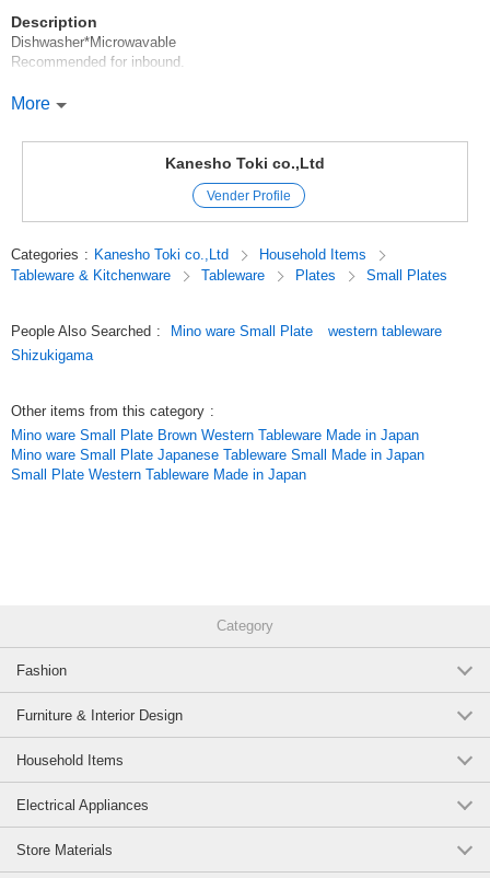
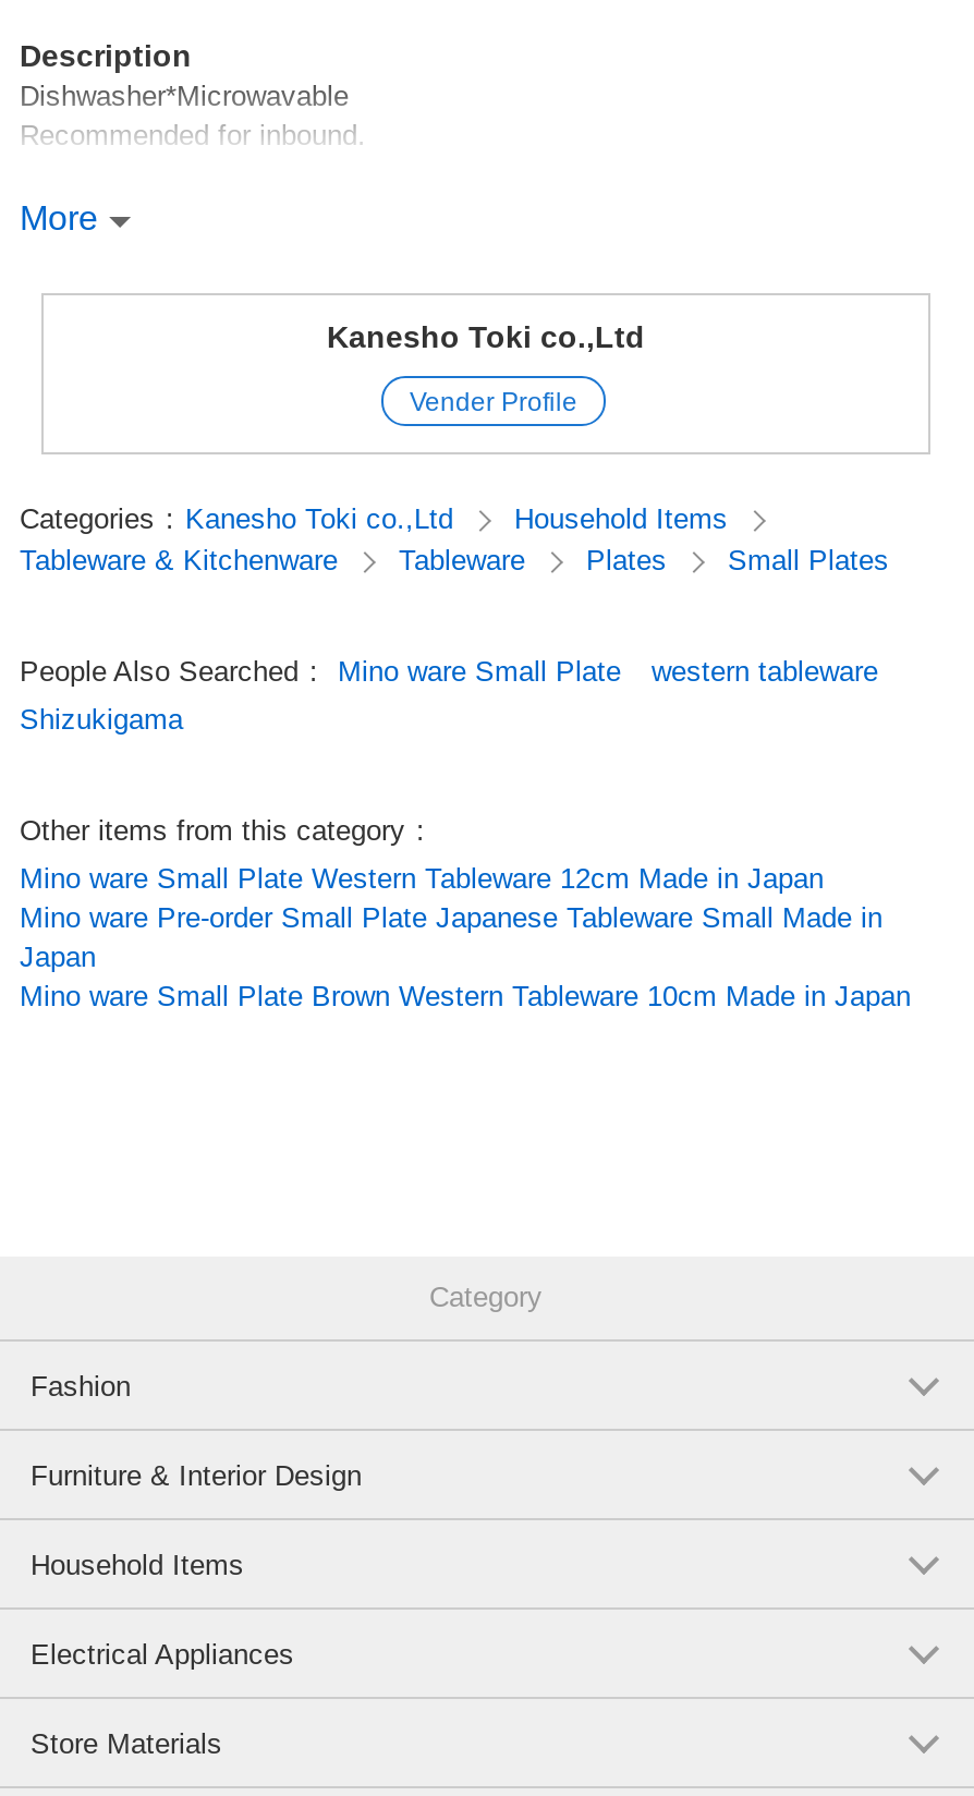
[11,427,424,483] Mino ware Small Plate Brown Western Tableware Made in Japan | Mino ware Small Plate Japanese Tableware Small Made in Japan | Small Plate Western Tableware Made in Japan -> [20,862,911,1013] Mino ware Small Plate Western Tableware 12cm Made in Japan | Mino ware Pre-order Small Plate Japanese Tableware Small Made in | Japan | Mino ware Small Plate Brown Western Tableware 10cm Made in Japan

